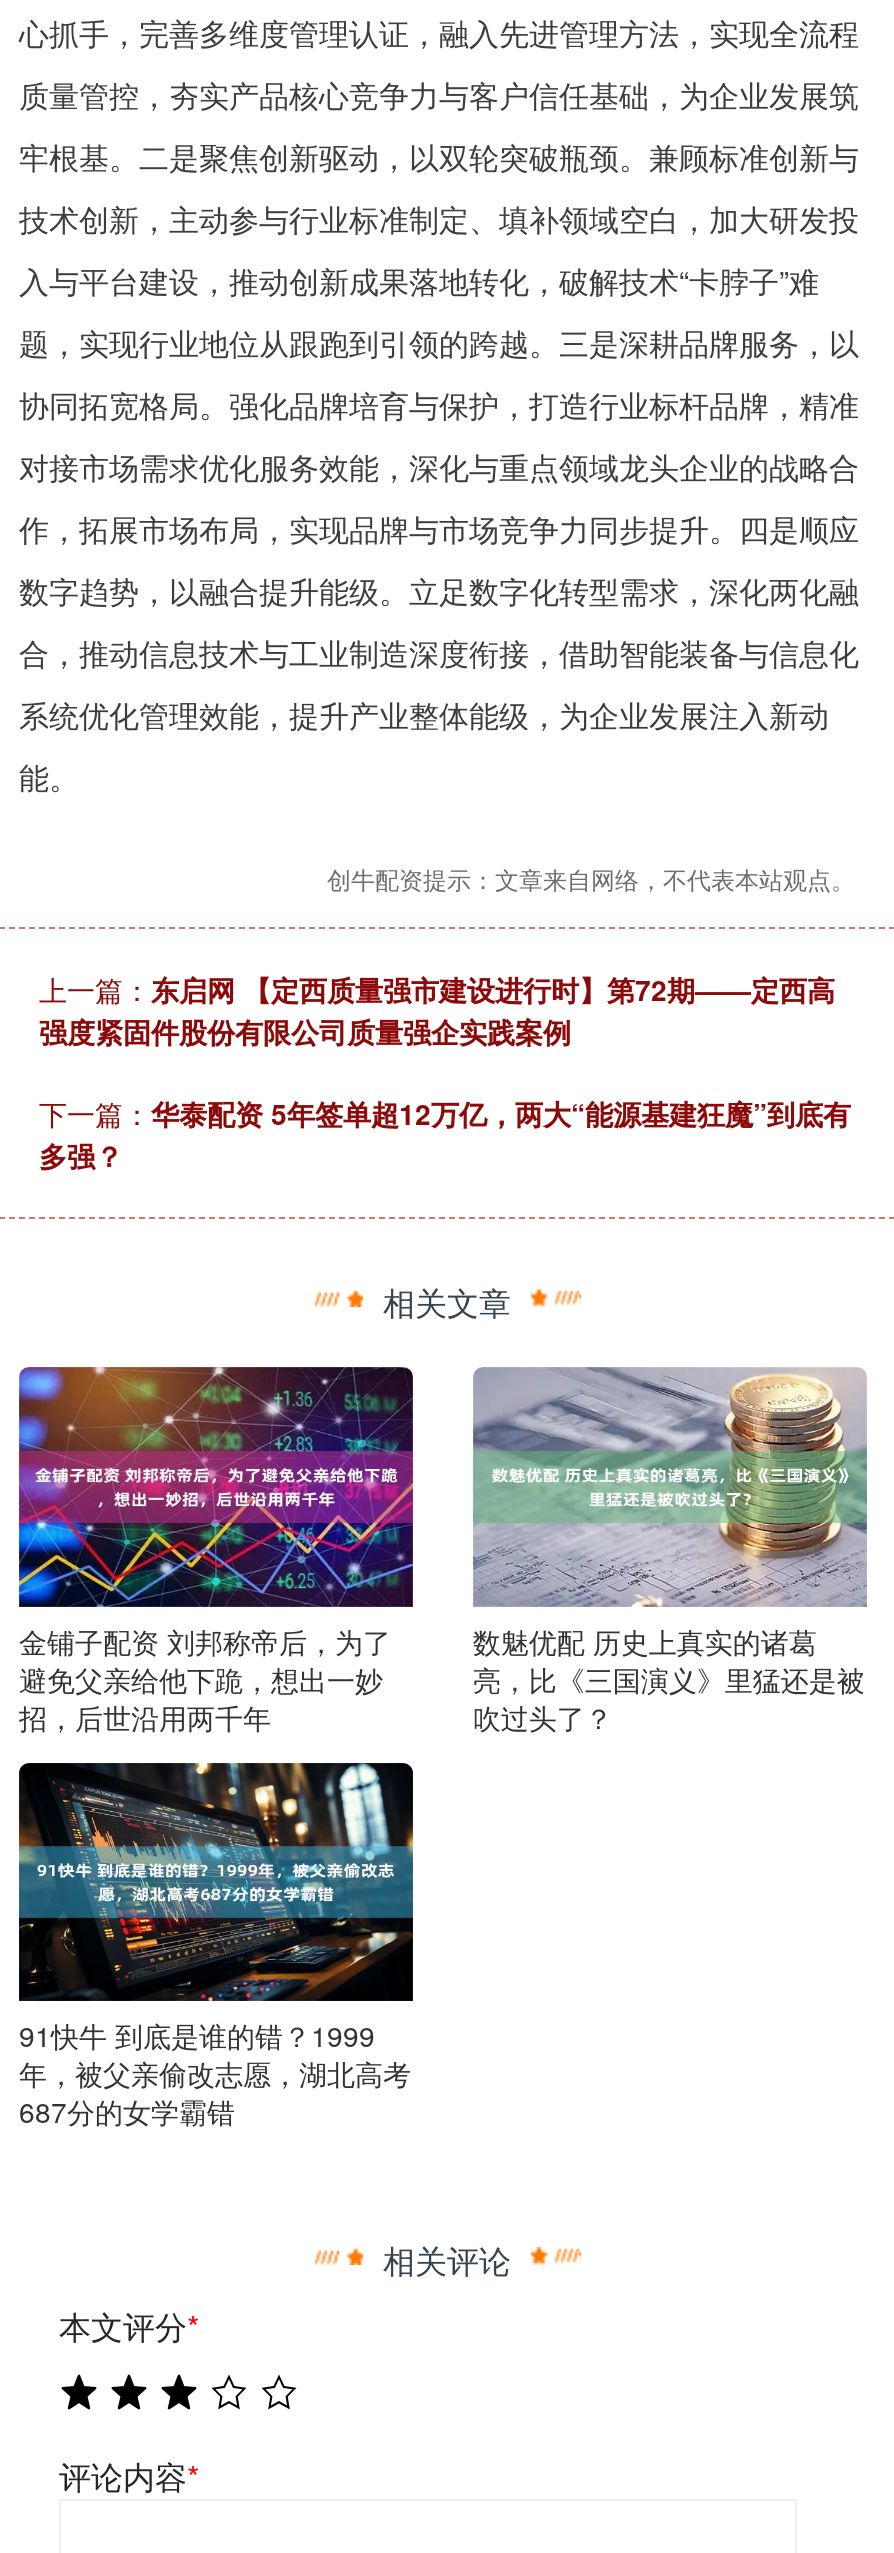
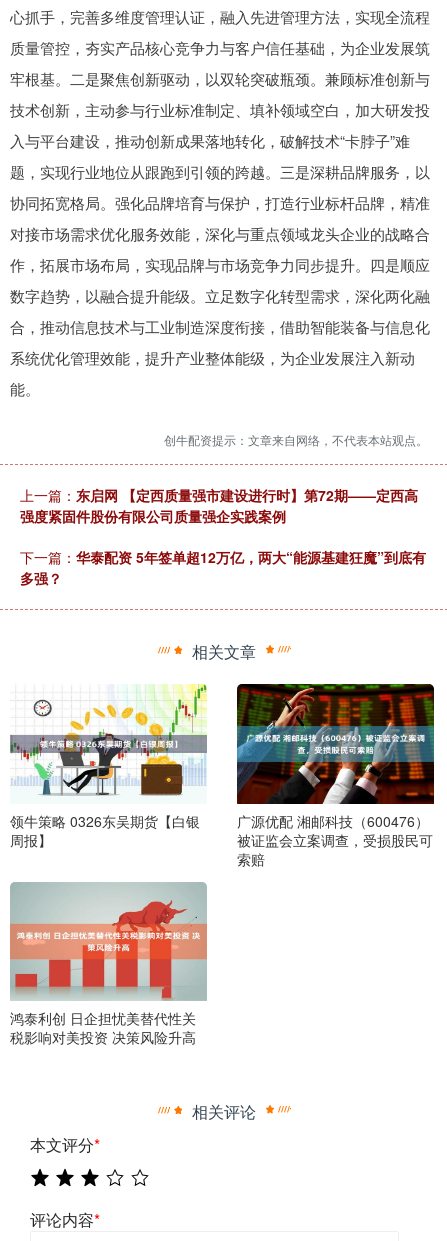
[17,1365,415,1737] [image] | 金铺子配资 刘邦称帝后，为了 | 避免父亲给他下跪，想出一妙 | 招，后世沿用两千年 -> [10,684,208,850] [image] | 领牛策略 0326东吴期货【白银 | 周报】
[471,1367,867,1737] [image] | 数魅优配 历史上真实的诸葛 | 亮，比《三国演义》里猛还是被 | 吹过头了？ -> [237,683,435,869] [image] | 广源优配 湘邮科技（600476） | 被证监会立案调查，受损股民可 | 索赔
[17,1761,415,2131] [image] | 91快牛 到底是谁的错？1999 | 年，被父亲偷改志愿，湖北高考 | 687分的女学霸错 -> [9,882,208,1047] [image] | 鸿泰利创 日企担忧美替代性关 | 税影响对美投资 决策风险升高

